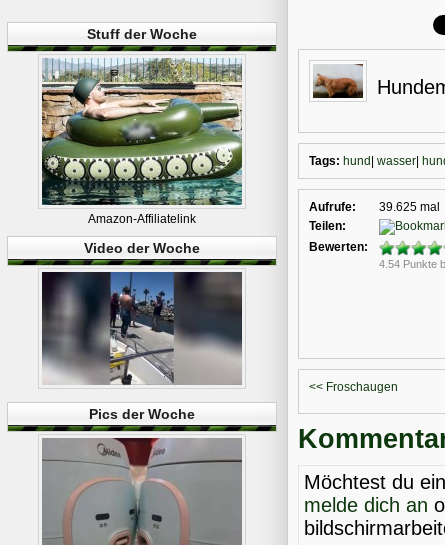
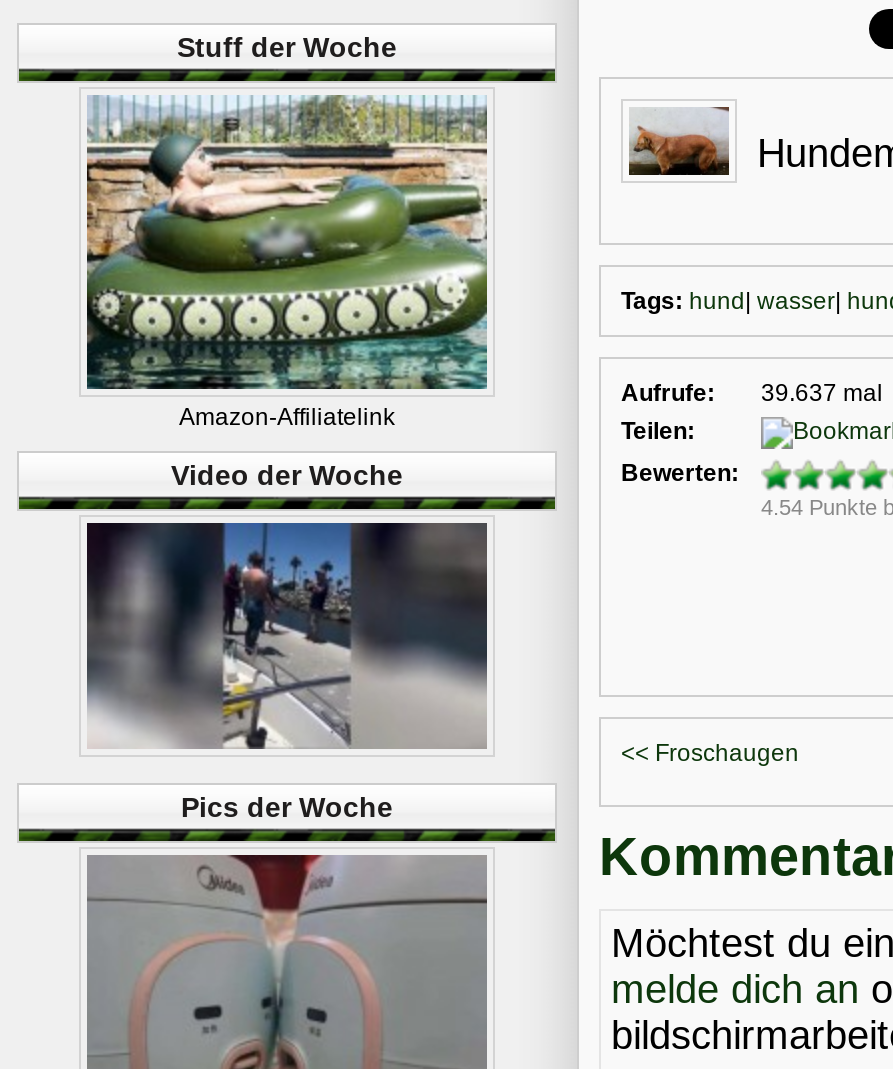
[309,200,440,214] Aufrufe: 39.625 mal -> [621,379,883,407] Aufrufe: 39.637 mal

